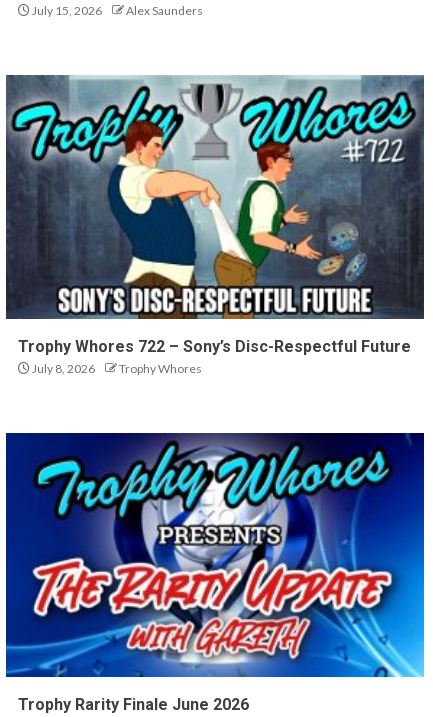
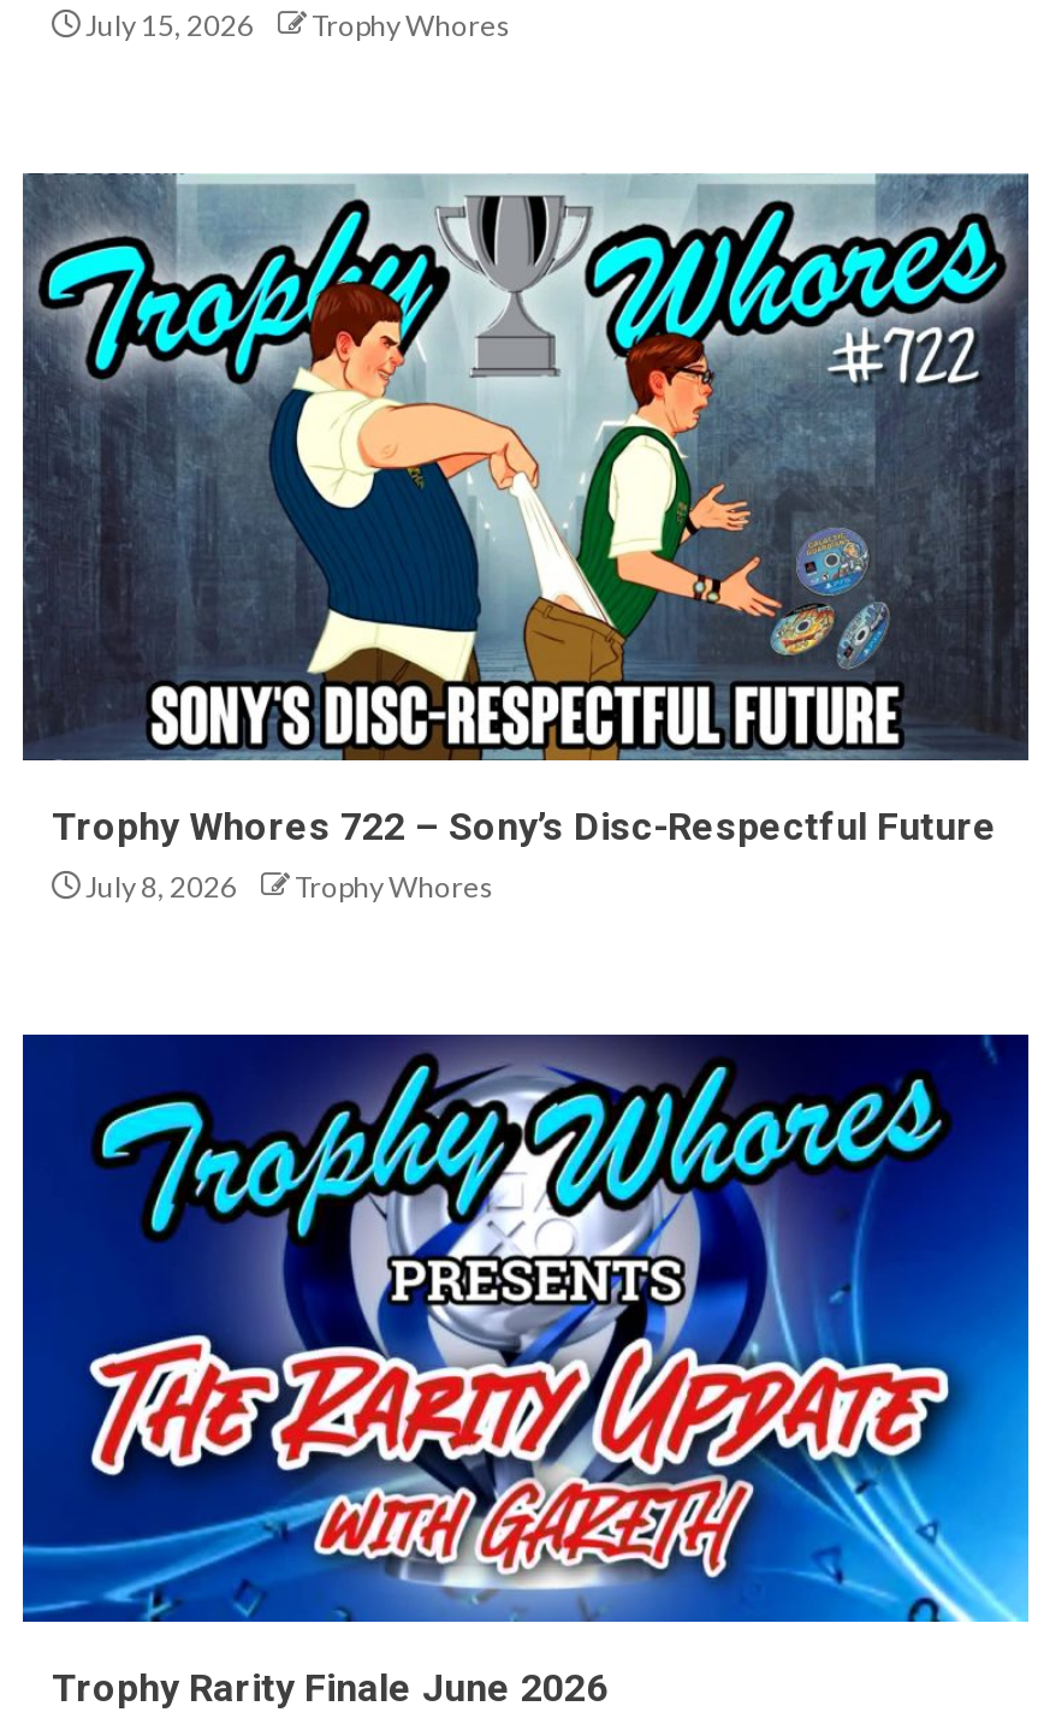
[126,3,203,18] Alex Saunders -> [312,7,511,43] Trophy Whores

